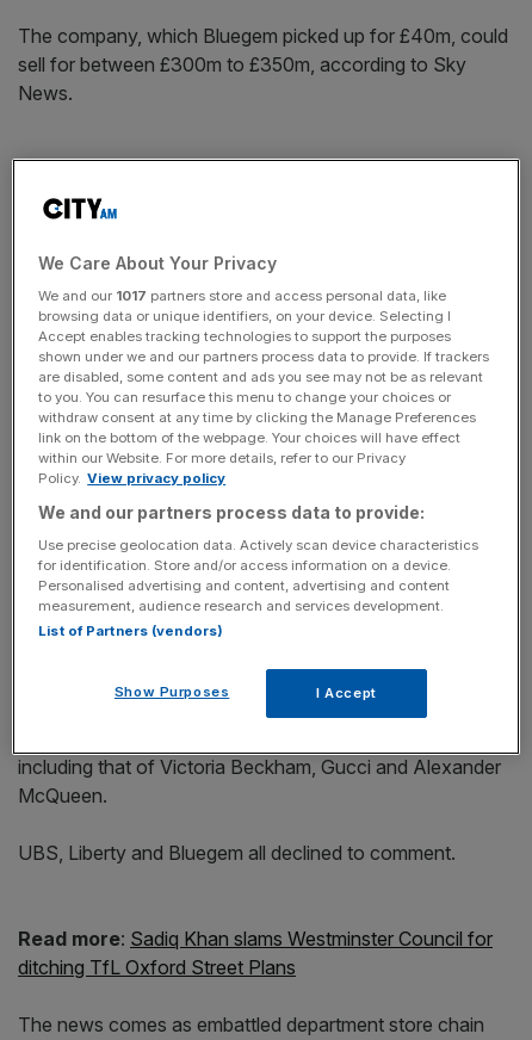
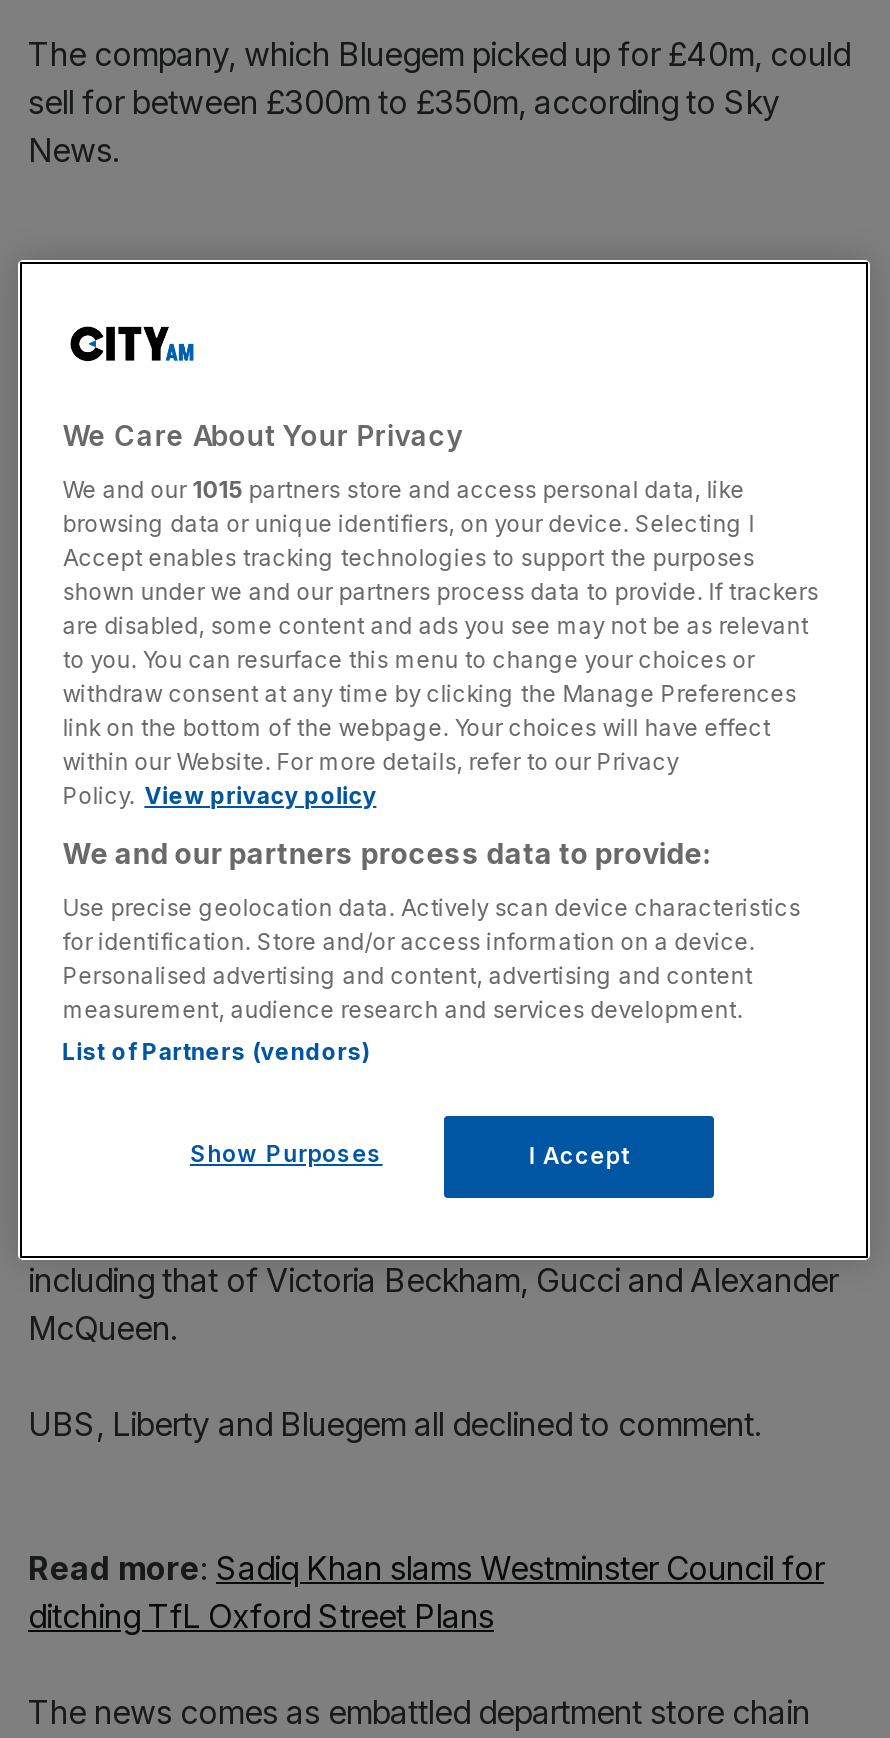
[38,287,446,304] We and our 1017 partners store and access personal data, like -> [62,476,744,504] We and our 1015 partners store and access personal data, like

